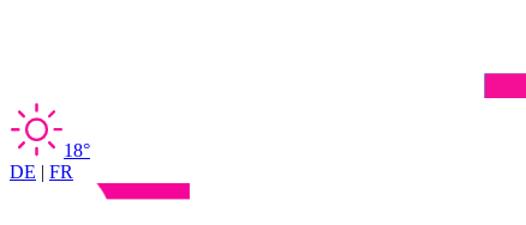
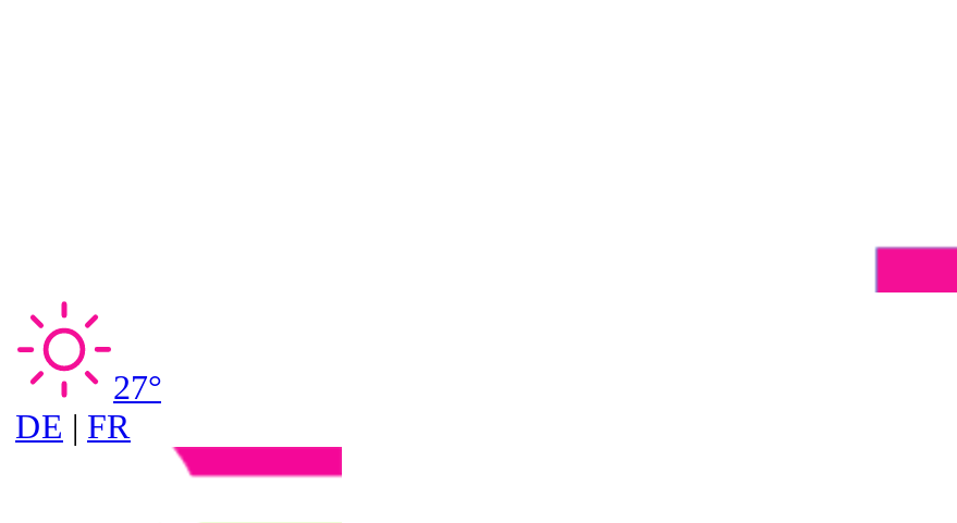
[64,140,90,160] 18° -> [113,369,161,406] 27°

